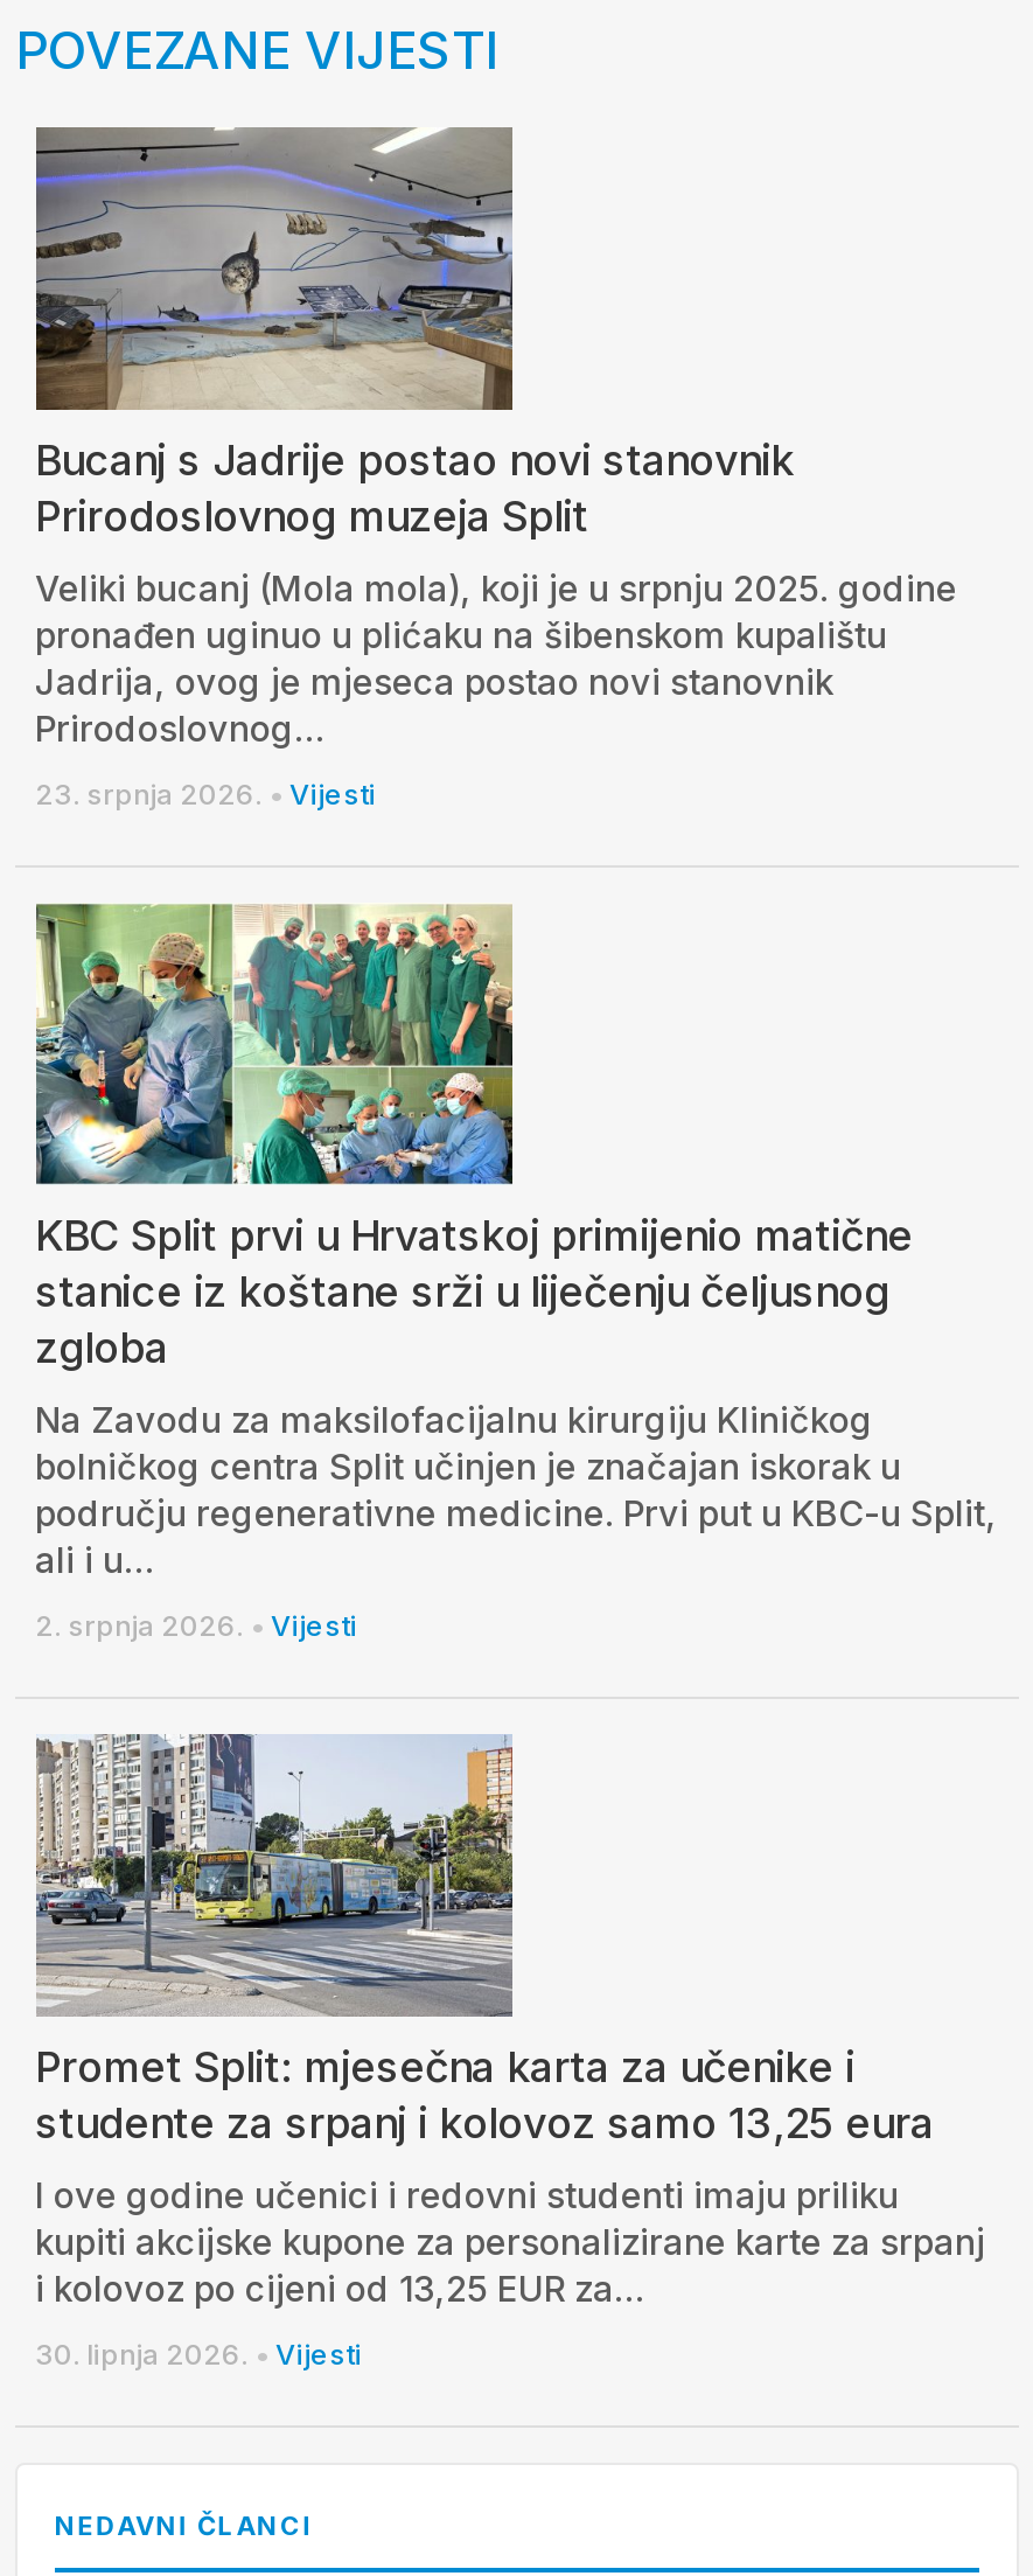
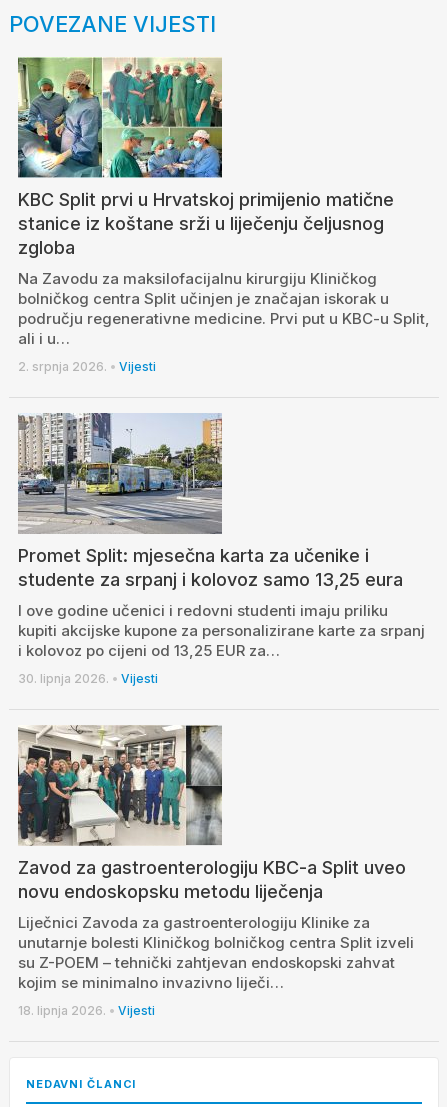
[34,125,957,812] [image] | Bucanj s Jadrije postao novi stanovnik | Prirodoslovnog muzeja Split | Veliki bucanj (Mola mola), koji je u srpnju 2025. godine | pronađen uginuo u plićaku na šibenskom kupalištu | Jadrija, ovog je mjeseca postao novi stanovnik | Prirodoslovnog… | 23. srpnja 2026. • Vijesti -> none
moved [32,900,997,2372] -> [16,56,429,686]: [image] | KBC Split prvi u Hrvatskoj primijenio matične | stanice iz koštane srži u liječenju čeljusnog | ... | i kolovoz po cijeni od 13,25 EUR za… | 30. lipnja 2026. • Vijesti
none -> [17,724,413,1018] [image] | Zavod za gastroenterologiju KBC-a Split uveo | novu endoskopsku metodu liječenja | Liječnici Zavoda za gastroenterologiju Klinike za | unutarnje bolesti Kliničkog bolničkog centra Split izveli | su Z-POEM – tehnički zahtjevan endoskopski zahvat | kojim se minimalno invazivno liječi… | 18. lipnja 2026. • Vijesti

